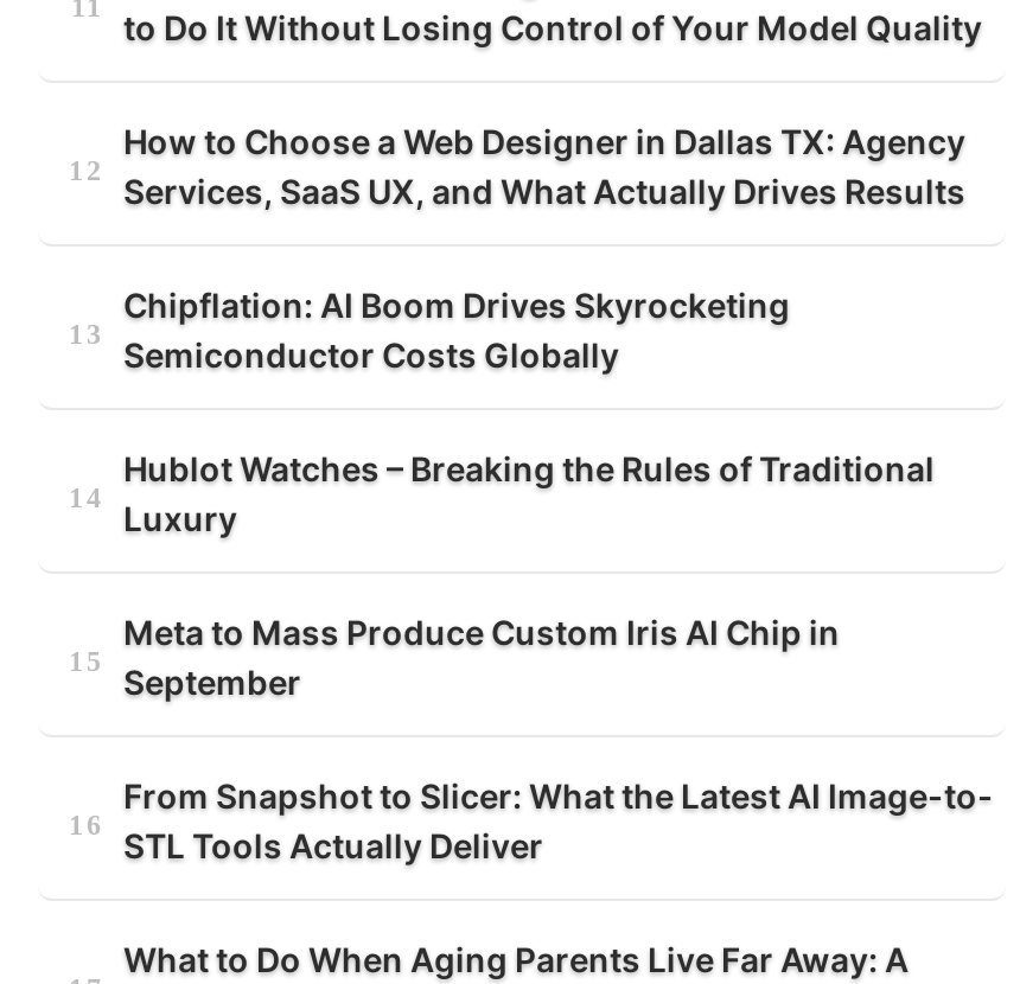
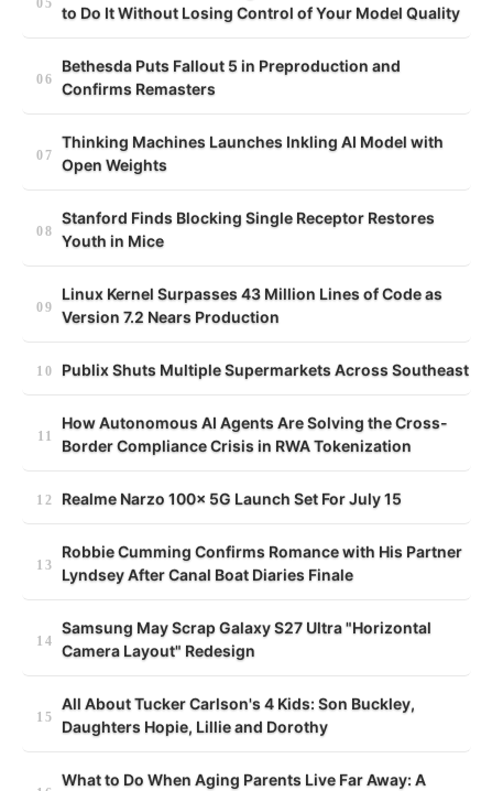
[123,120,994,864] How to Choose a Web Designer in Dallas TX: Agency | Services, SaaS UX, and What Actually Drives Results | Chipflation: AI Boom Drives Skyrocketing | Semiconductor Costs Globally | Hublot Watches – Breaking the Rules of Traditional | Luxury | Meta to Mass Produce Custom Iris AI Chip in | September | From Snapshot to Slicer: What the Latest AI Image-to- | STL Tools Actually Deliver -> [62,56,469,735] Bethesda Puts Fallout 5 in Preproduction and | Confirms Remasters | Thinking Machines Launches Inkling AI Model with | Open Weights | Stanford Finds Blocking Single Receptor Restores | Youth in Mice | Linux Kernel Surpasses 43 Million Lines of Code as | Version 7.2 Nears Production | Publix Shuts Multiple Supermarkets Across Southeast | How Autonomous AI Agents Are Solving the Cross- | Border Compliance Crisis in RWA Tokenization | Realme Narzo 100x 5G Launch Set For July 15 | Robbie Cumming Confirms Romance with His Partner | Lyndsey After Canal Boat Diaries Finale | Samsung May Scrap Galaxy S27 Ultra "Horizontal | Camera Layout" Redesign | All About Tucker Carlson's 4 Kids: Son Buckley, | Daughters Hopie, Lillie and Dorothy

